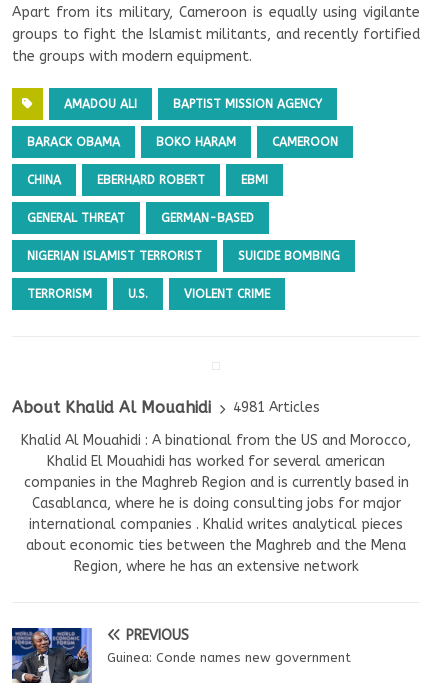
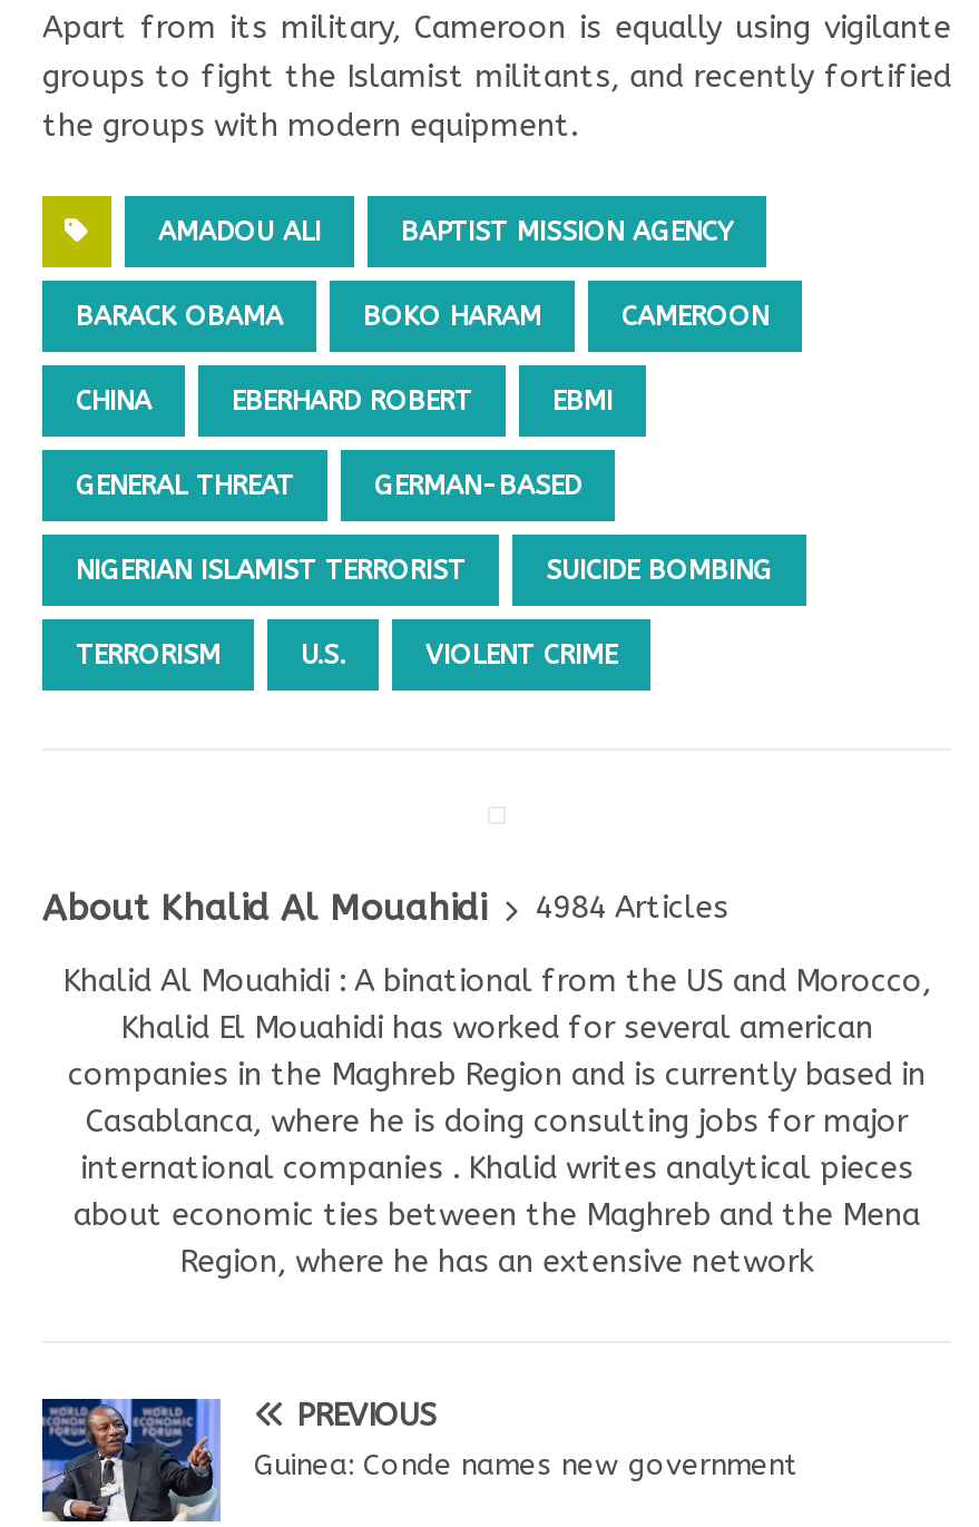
[12,397,320,416] About Khalid Al Mouahidi 4981 Articles -> [42,885,728,928] About Khalid Al Mouahidi 4984 Articles

